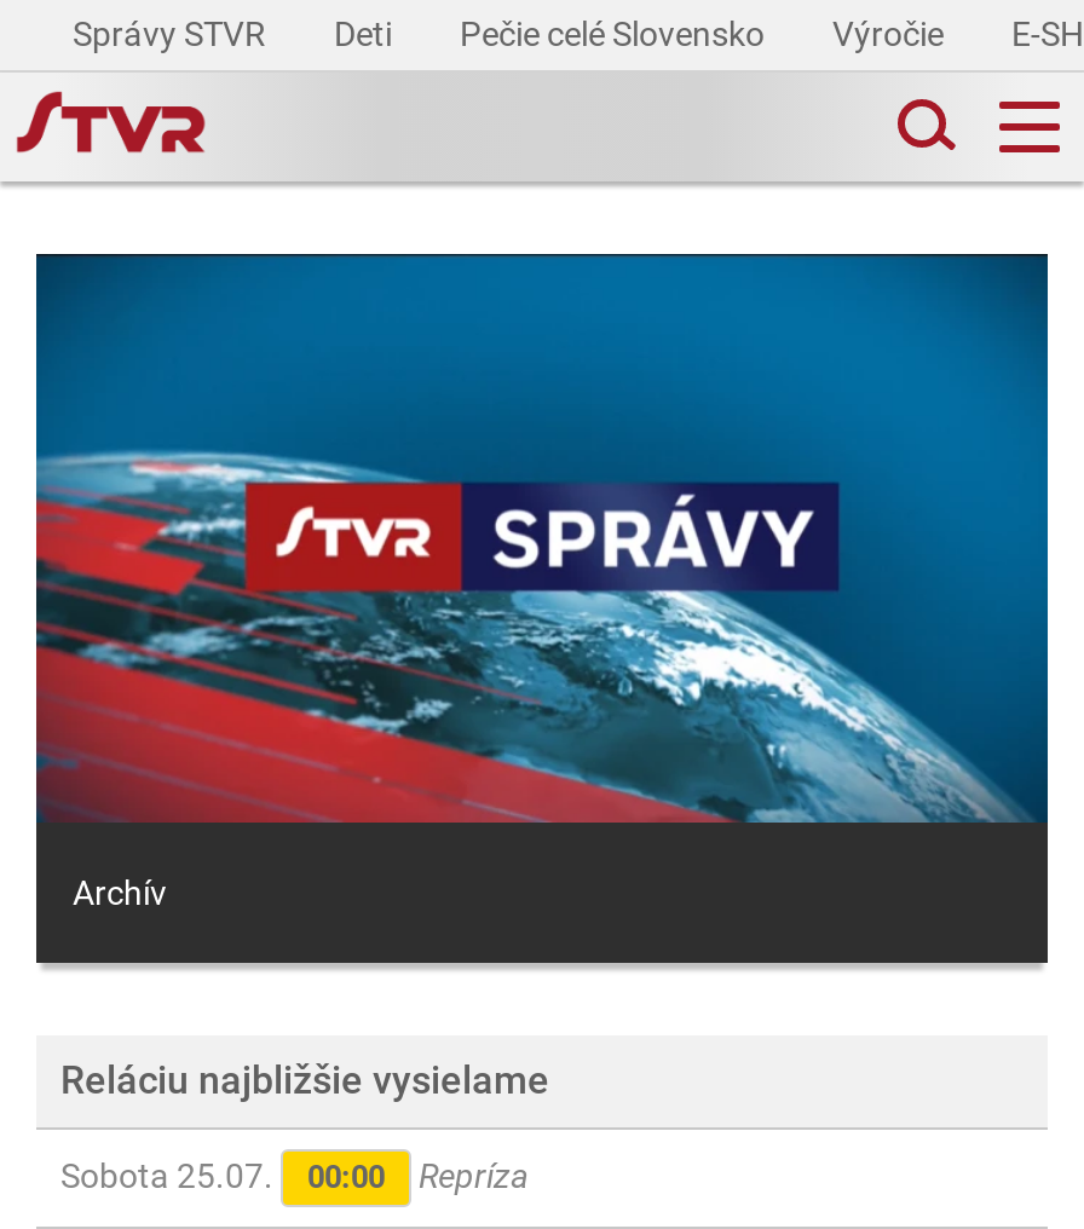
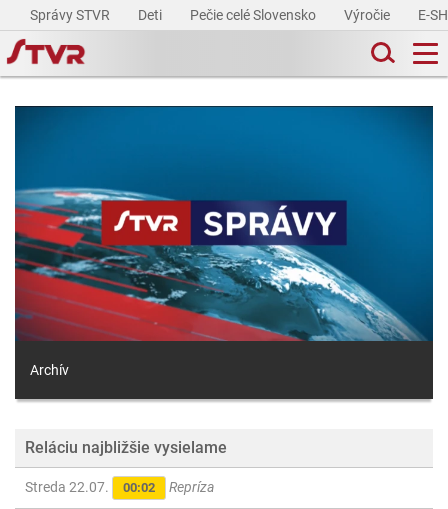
[60,1157,385,1196] Sobota 25.07. | 00:00 -> [25,479,155,495] Streda 22.07. | 00:02

